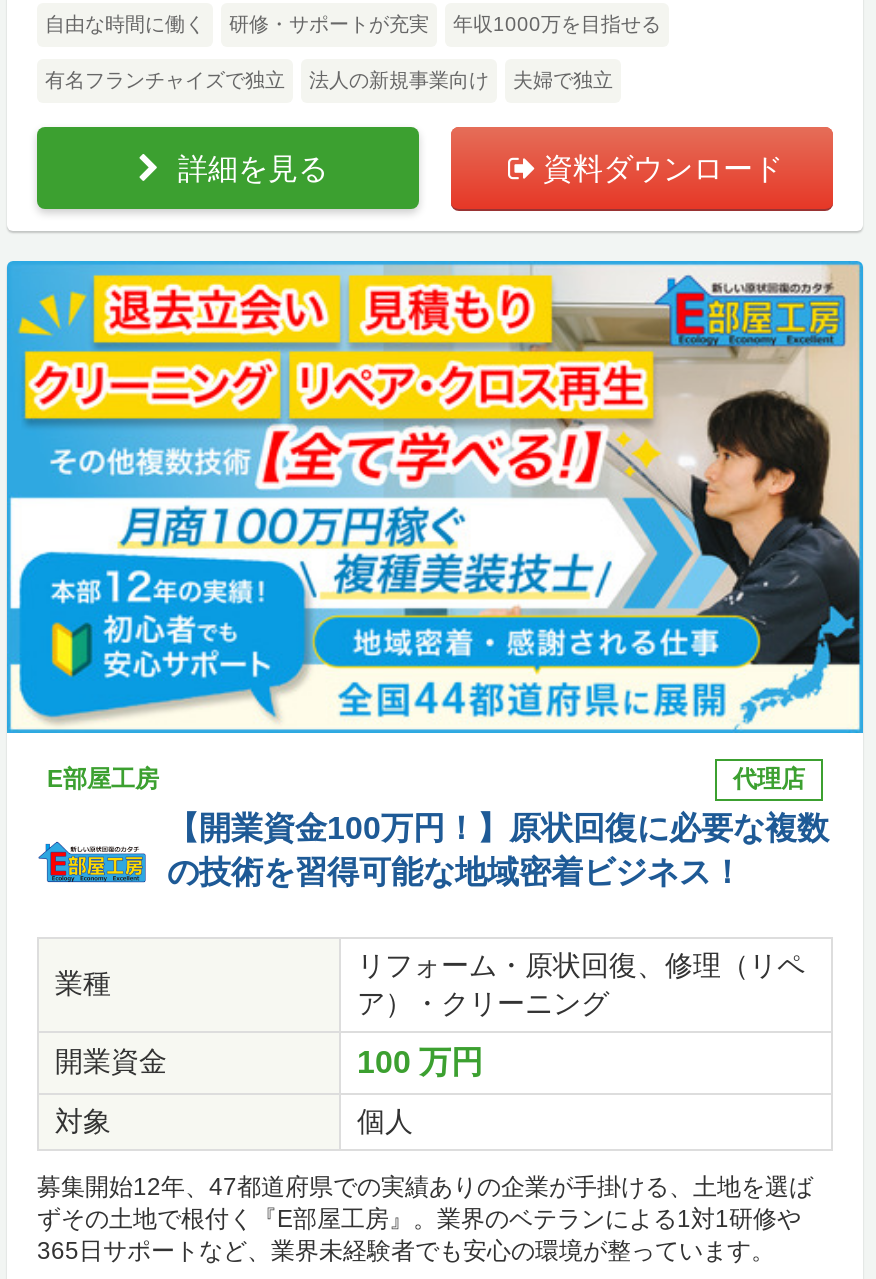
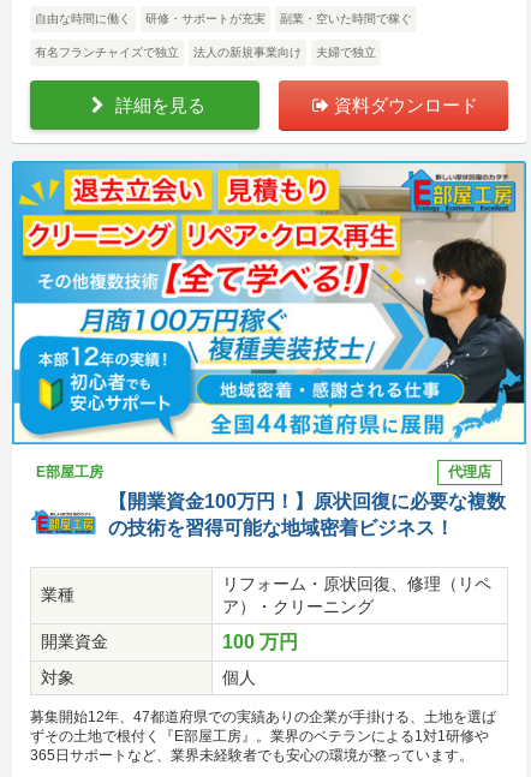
[453,12,661,34] 年収1000万を目指せる -> [280,12,412,25] 副業・空いた時間で稼ぐ

